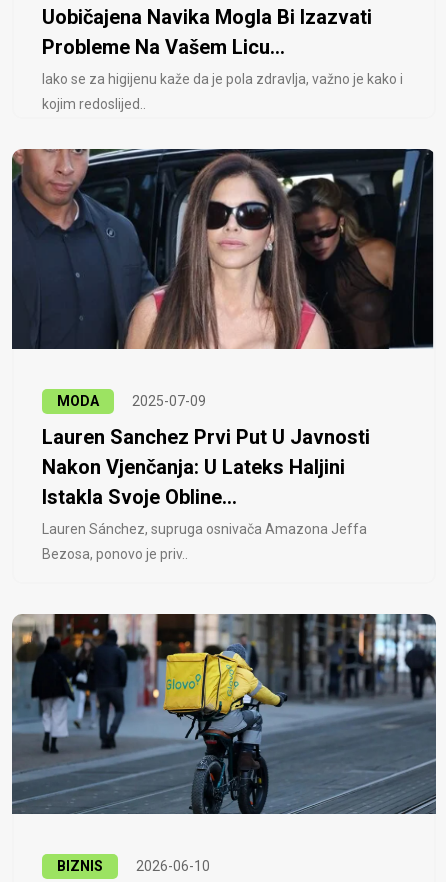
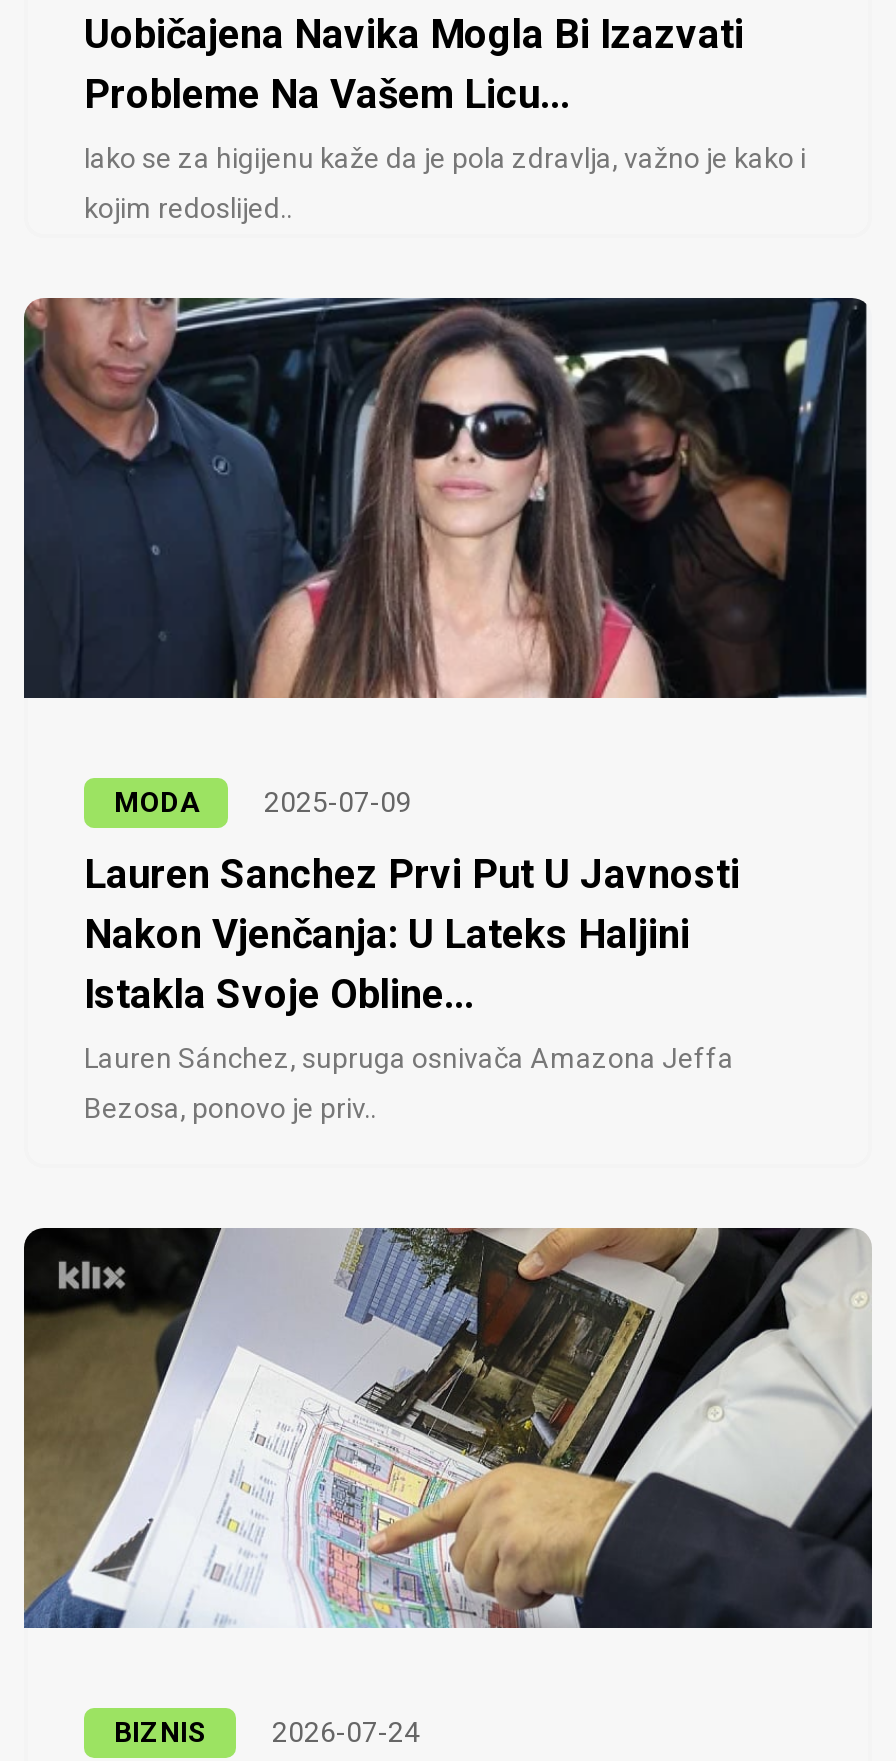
[11,613,437,815] [image] -> [22,1226,872,1630] [image]
[136,858,210,874] 2026-06-10 -> [272,1715,420,1747] 2026-07-24

